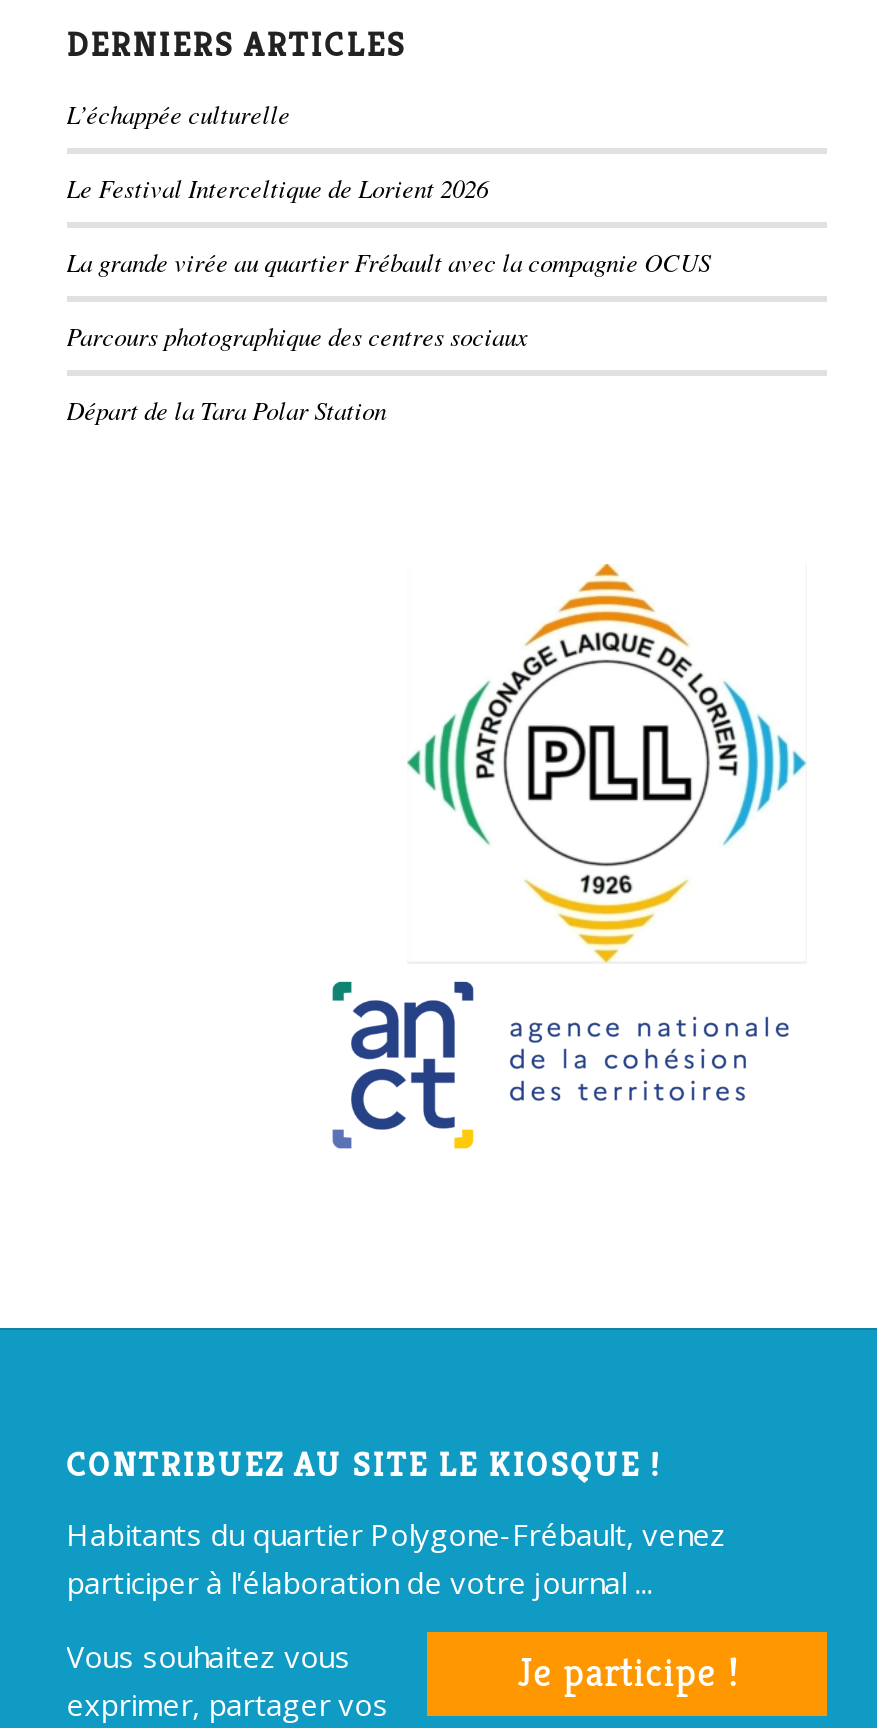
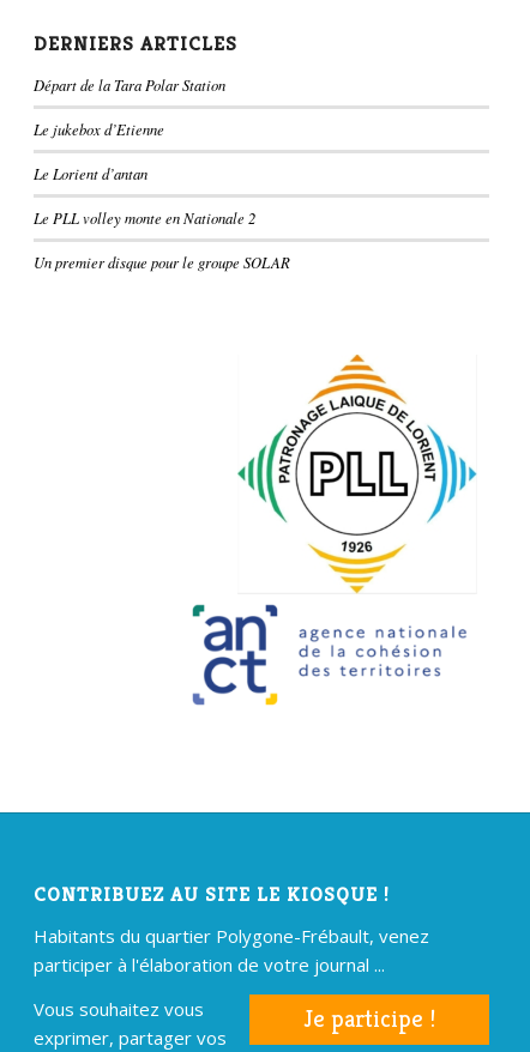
[66,95,710,351] L’échappée culturelle | Le Festival Interceltique de Lorient 2026 | La grande virée au quartier Frébault avec la compagnie OCUS | Parcours photographique des centres sociaux -> none
moved [66,391,386,425] -> [33,74,225,94]: Départ de la Tara Polar Station
none -> [33,118,290,271] Le jukebox d’Etienne | Le Lorient d’antan | Le PLL volley monte en Nationale 2 | Un premier disque pour le groupe SOLAR

